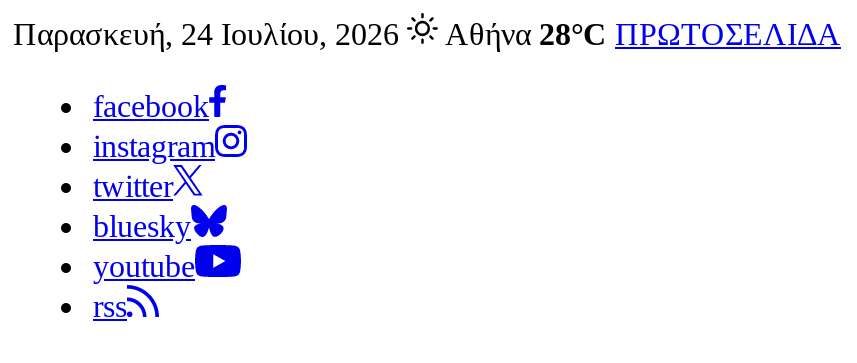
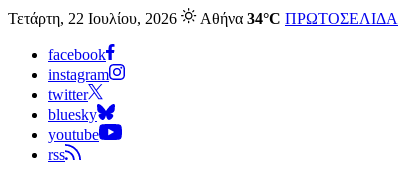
[13,17,399,51] Παρασκευή, 24 Ιουλίου, 2026 -> [8,10,177,27] Τετάρτη, 22 Ιουλίου, 2026
[445,17,841,51] Αθήνα 28°C ΠΡΩΤΟΣΕΛΙΔΑ -> [200,10,398,27] Αθήνα 34°C ΠΡΩΤΟΣΕΛΙΔΑ

